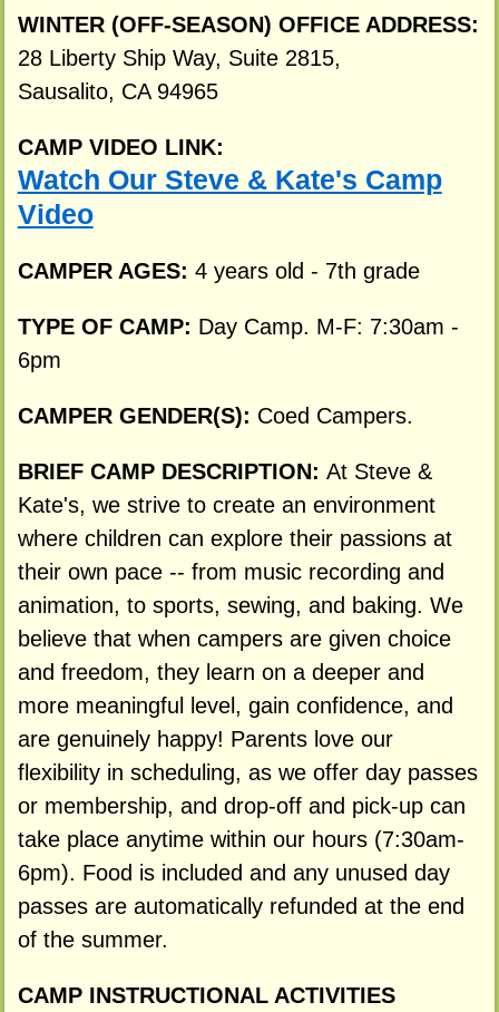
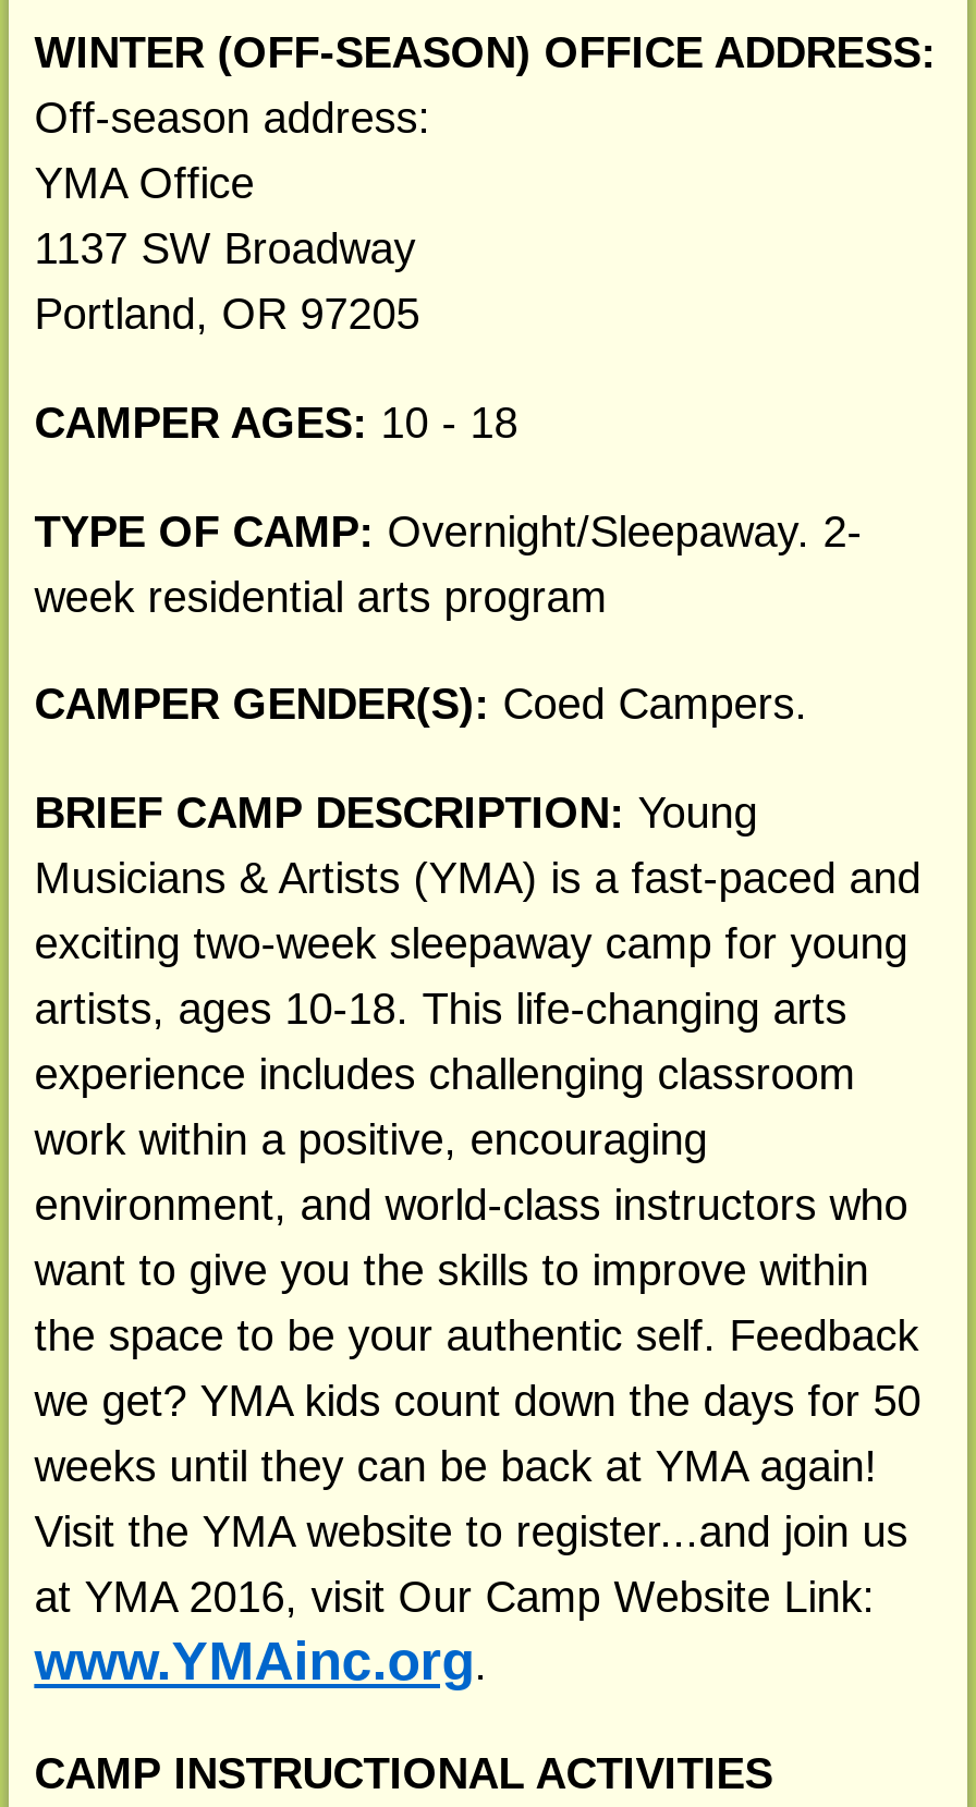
[17,46,459,372] 28 Liberty Ship Way, Suite 2815, | Sausalito, CA 94965 | CAMP VIDEO LINK: | Watch Our Steve & Kate's Camp | Video | CAMPER AGES: 4 years old - 7th grade | TYPE OF CAMP: Day Camp. M-F: 7:30am - | 6pm -> [34,93,862,620] Off-season address: | YMA Office | 1137 SW Broadway | Portland, OR 97205 | CAMPER AGES: 10 - 18 | TYPE OF CAMP: Overnight/Sleepaway. 2- | week residential arts program
[17,459,478,952] BRIEF CAMP DESCRIPTION: At Steve & | Kate's, we strive to create an environment | where children can explore their passions at | their own pace -- from music recording and | animation, to sports, sewing, and baking. We | believe that when campers are given choice | and freedom, they learn on a deeper and | more meaningful level, gain confidence, and | are genuinely happy! Parents love our | flexibility in scheduling, as we offer day passes | or membership, and drop-off and pick-up can | take place anytime within our hours (7:30am- | 6pm). Food is included and any unused day | passes are automatically refunded at the end | of the summer. -> [34,789,921,1690] BRIEF CAMP DESCRIPTION: Young | Musicians & Artists (YMA) is a fast-paced and | exciting two-week sleepaway camp for young | artists, ages 10-18. This life-changing arts | experience includes challenging classroom | work within a positive, encouraging | environment, and world-class instructors who | want to give you the skills to improve within | the space to be your authentic self. Feedback | we get? YMA kids count down the days for 50 | weeks until they can be back at YMA again! | Visit the YMA website to register...and join us | at YMA 2016, visit Our Camp Website Link: | www.YMAinc.org.

